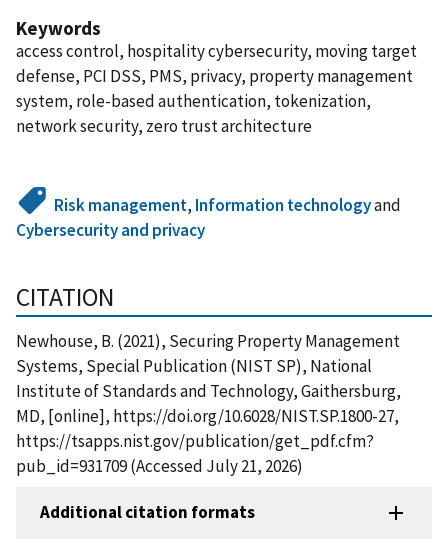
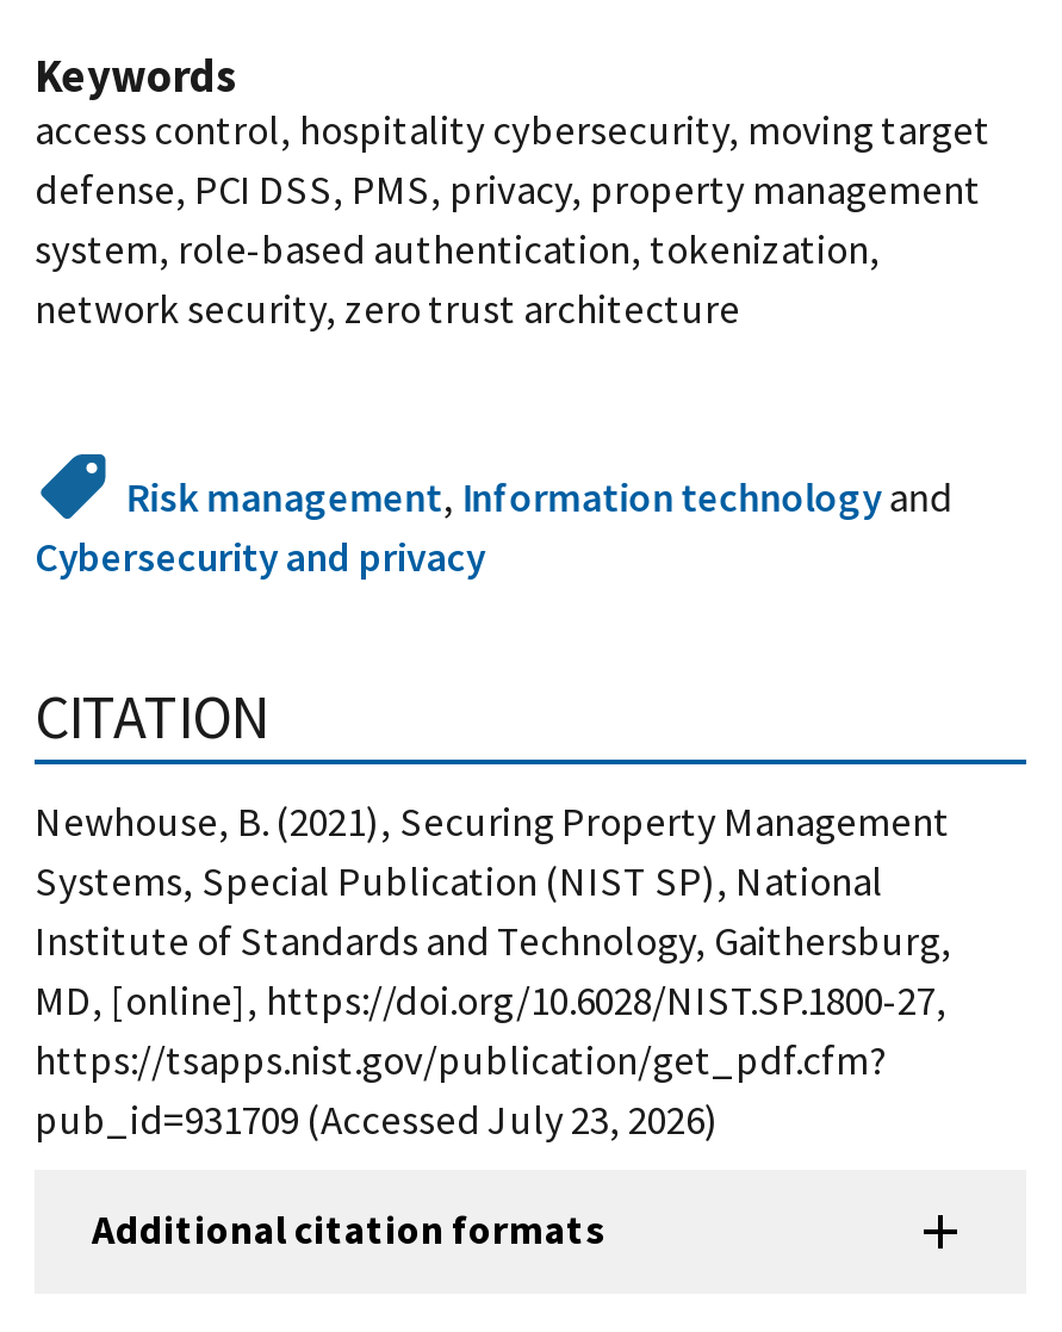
[16,455,303,477] pub_id=931709 (Accessed July 21, 2026) -> [35,1093,719,1146] pub_id=931709 (Accessed July 23, 2026)

